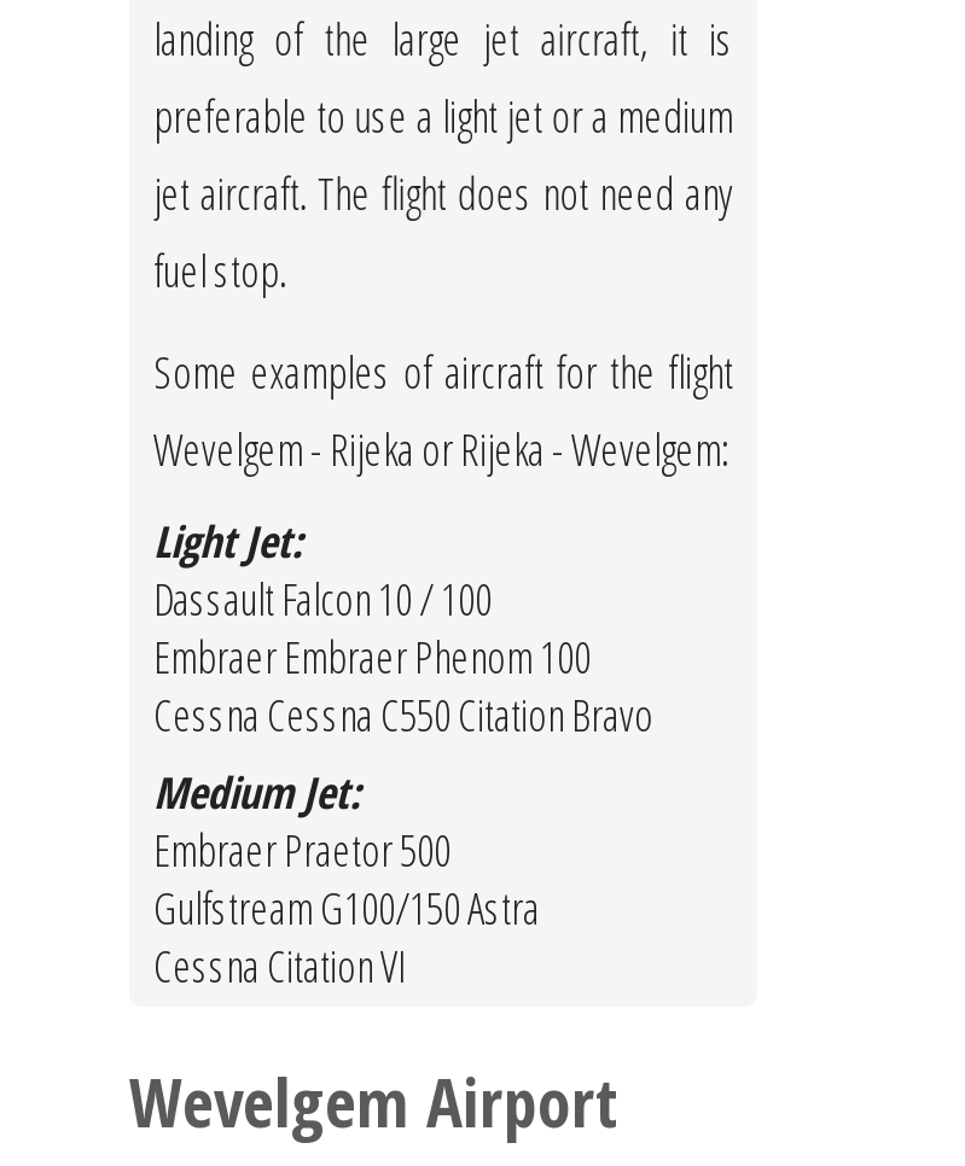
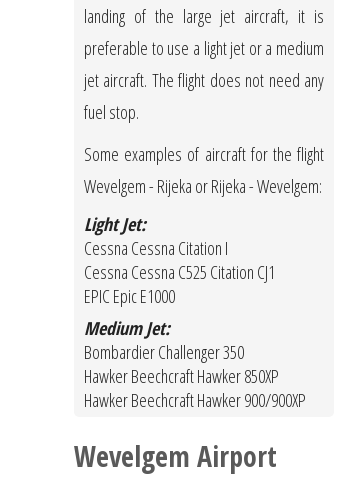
[153,571,653,745] Dassault Falcon 10 / 100 | Embraer Embraer Phenom 100 | Cessna Cessna C550 Citation Bravo -> [84,236,275,308] Cessna Cessna Citation I | Cessna Cessna C525 Citation CJ1 | EPIC Epic E1000
[153,822,540,996] Embraer Praetor 500 | Gulfstream G100/150 Astra | Cessna Citation VI -> [84,340,306,412] Bombardier Challenger 350 | Hawker Beechcraft Hawker 850XP | Hawker Beechcraft Hawker 900/900XP

